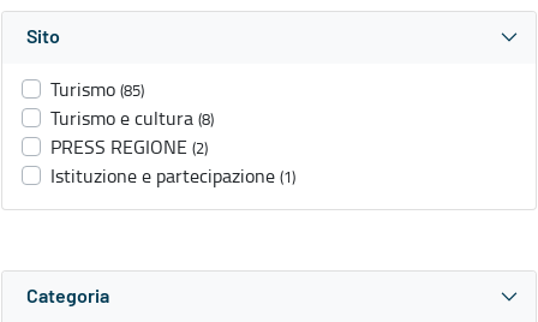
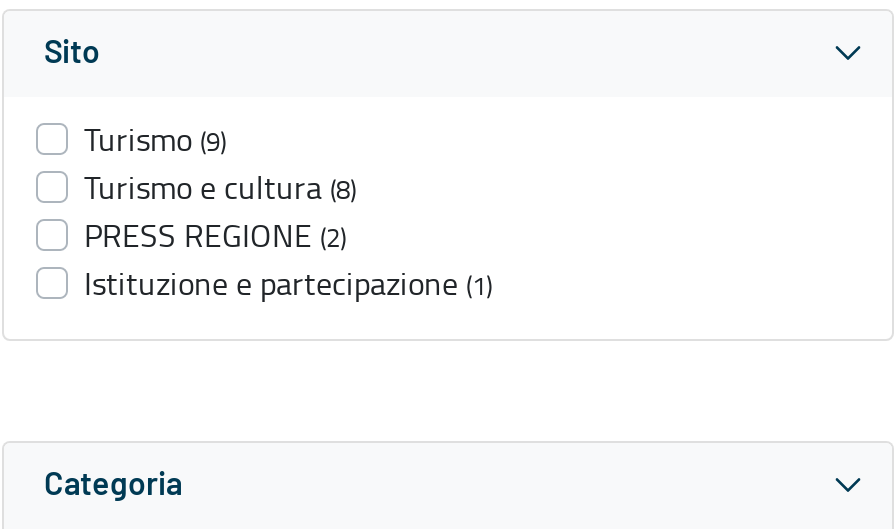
[50,76,144,102] Turismo (85) -> [84,118,226,162] Turismo (9)

